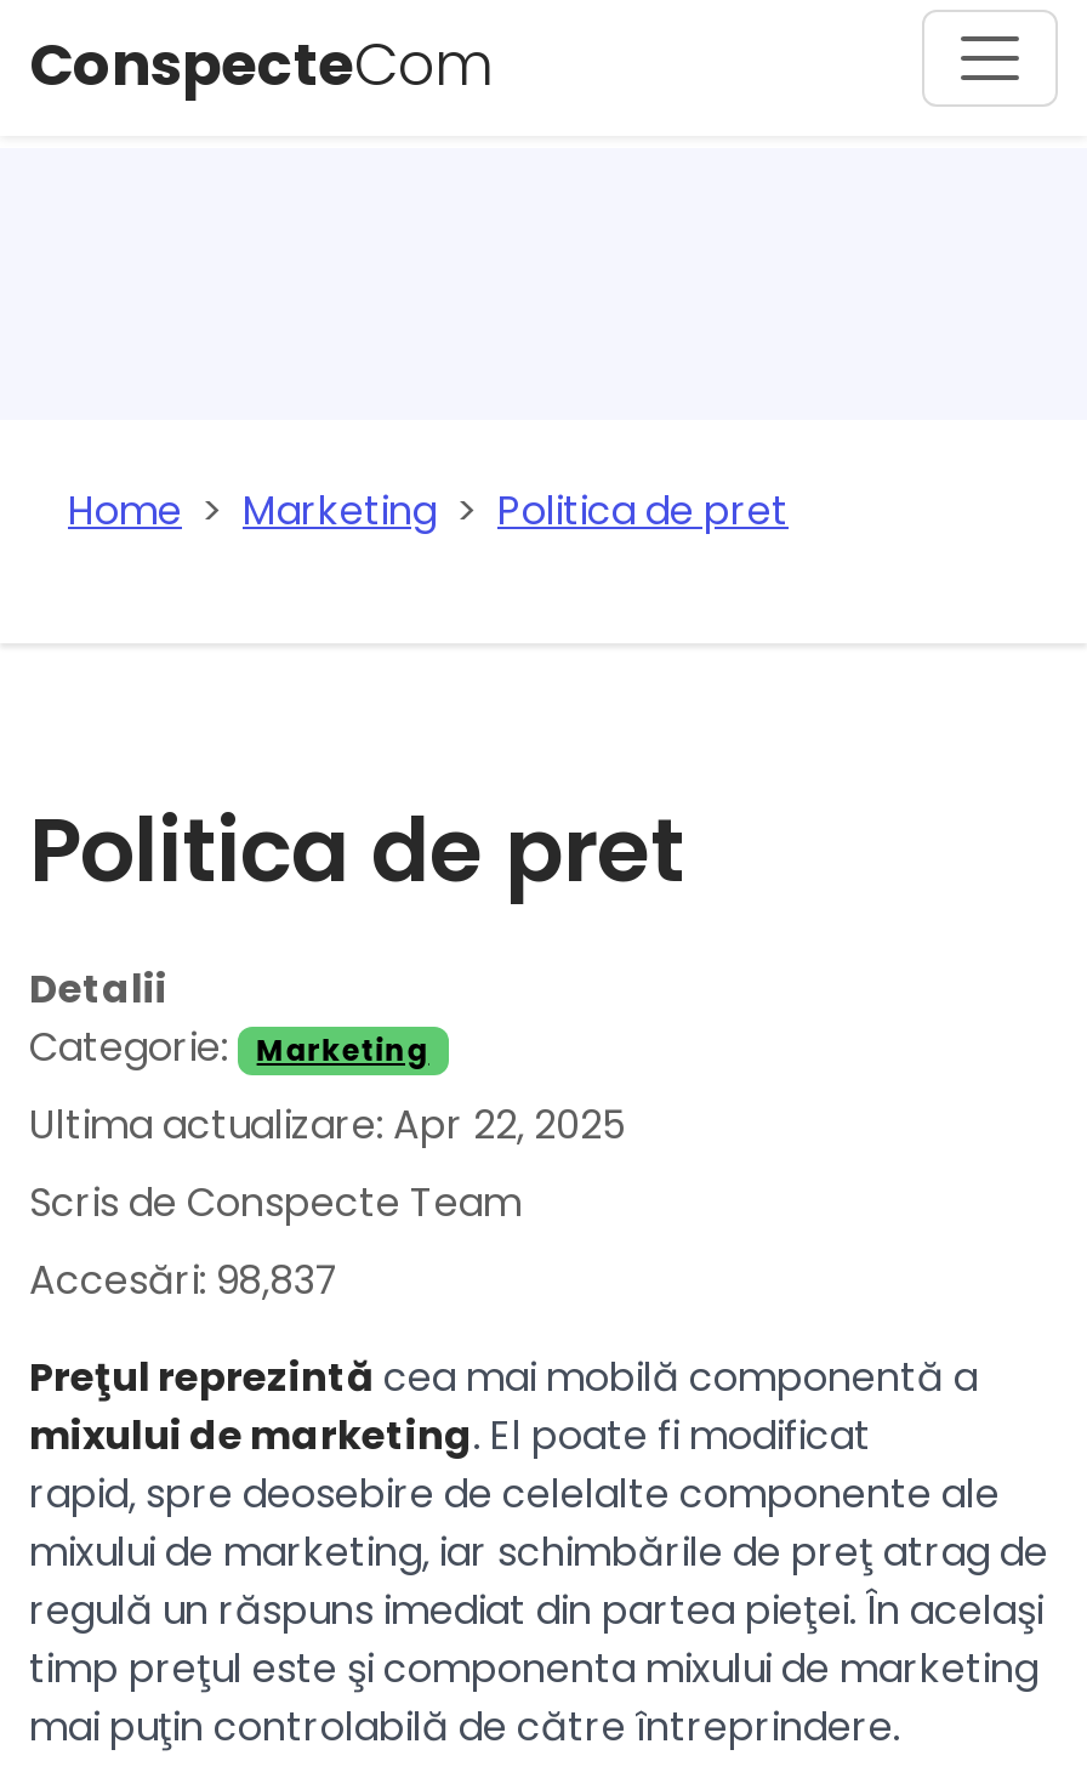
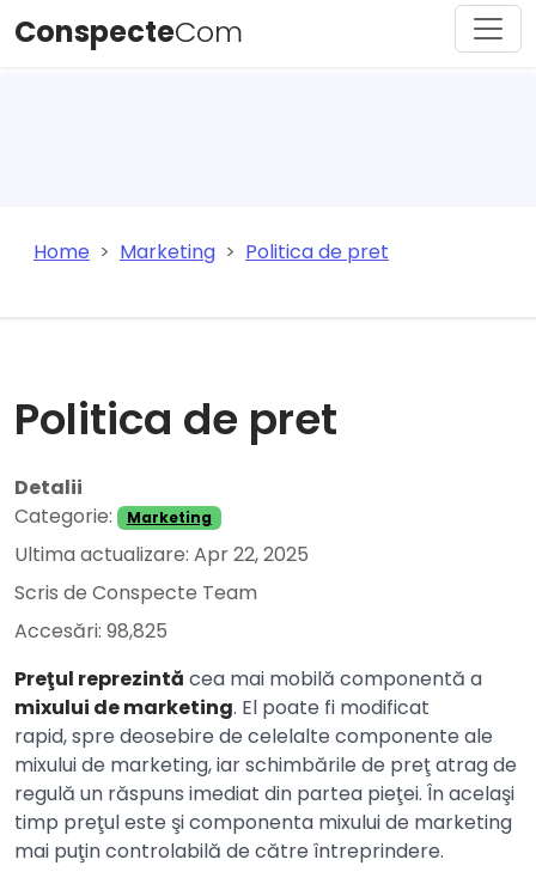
[29,1252,340,1308] Accesări: 98,837 -> [14,617,167,645] Accesări: 98,825

